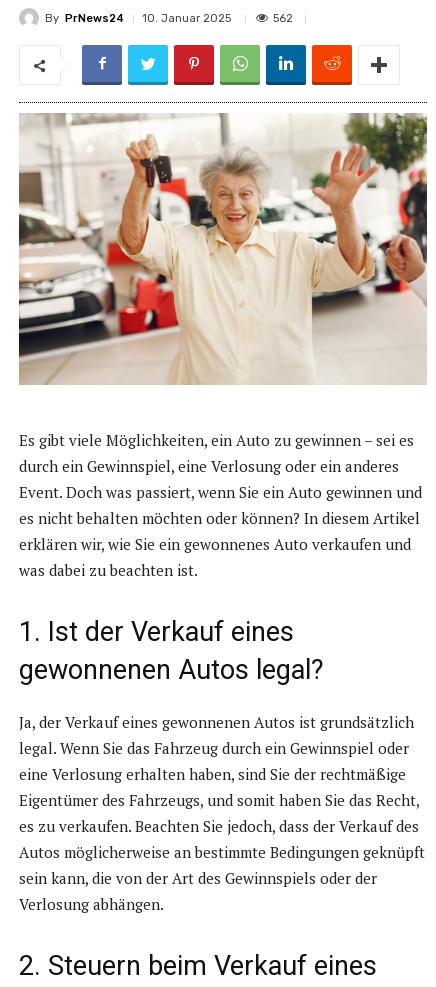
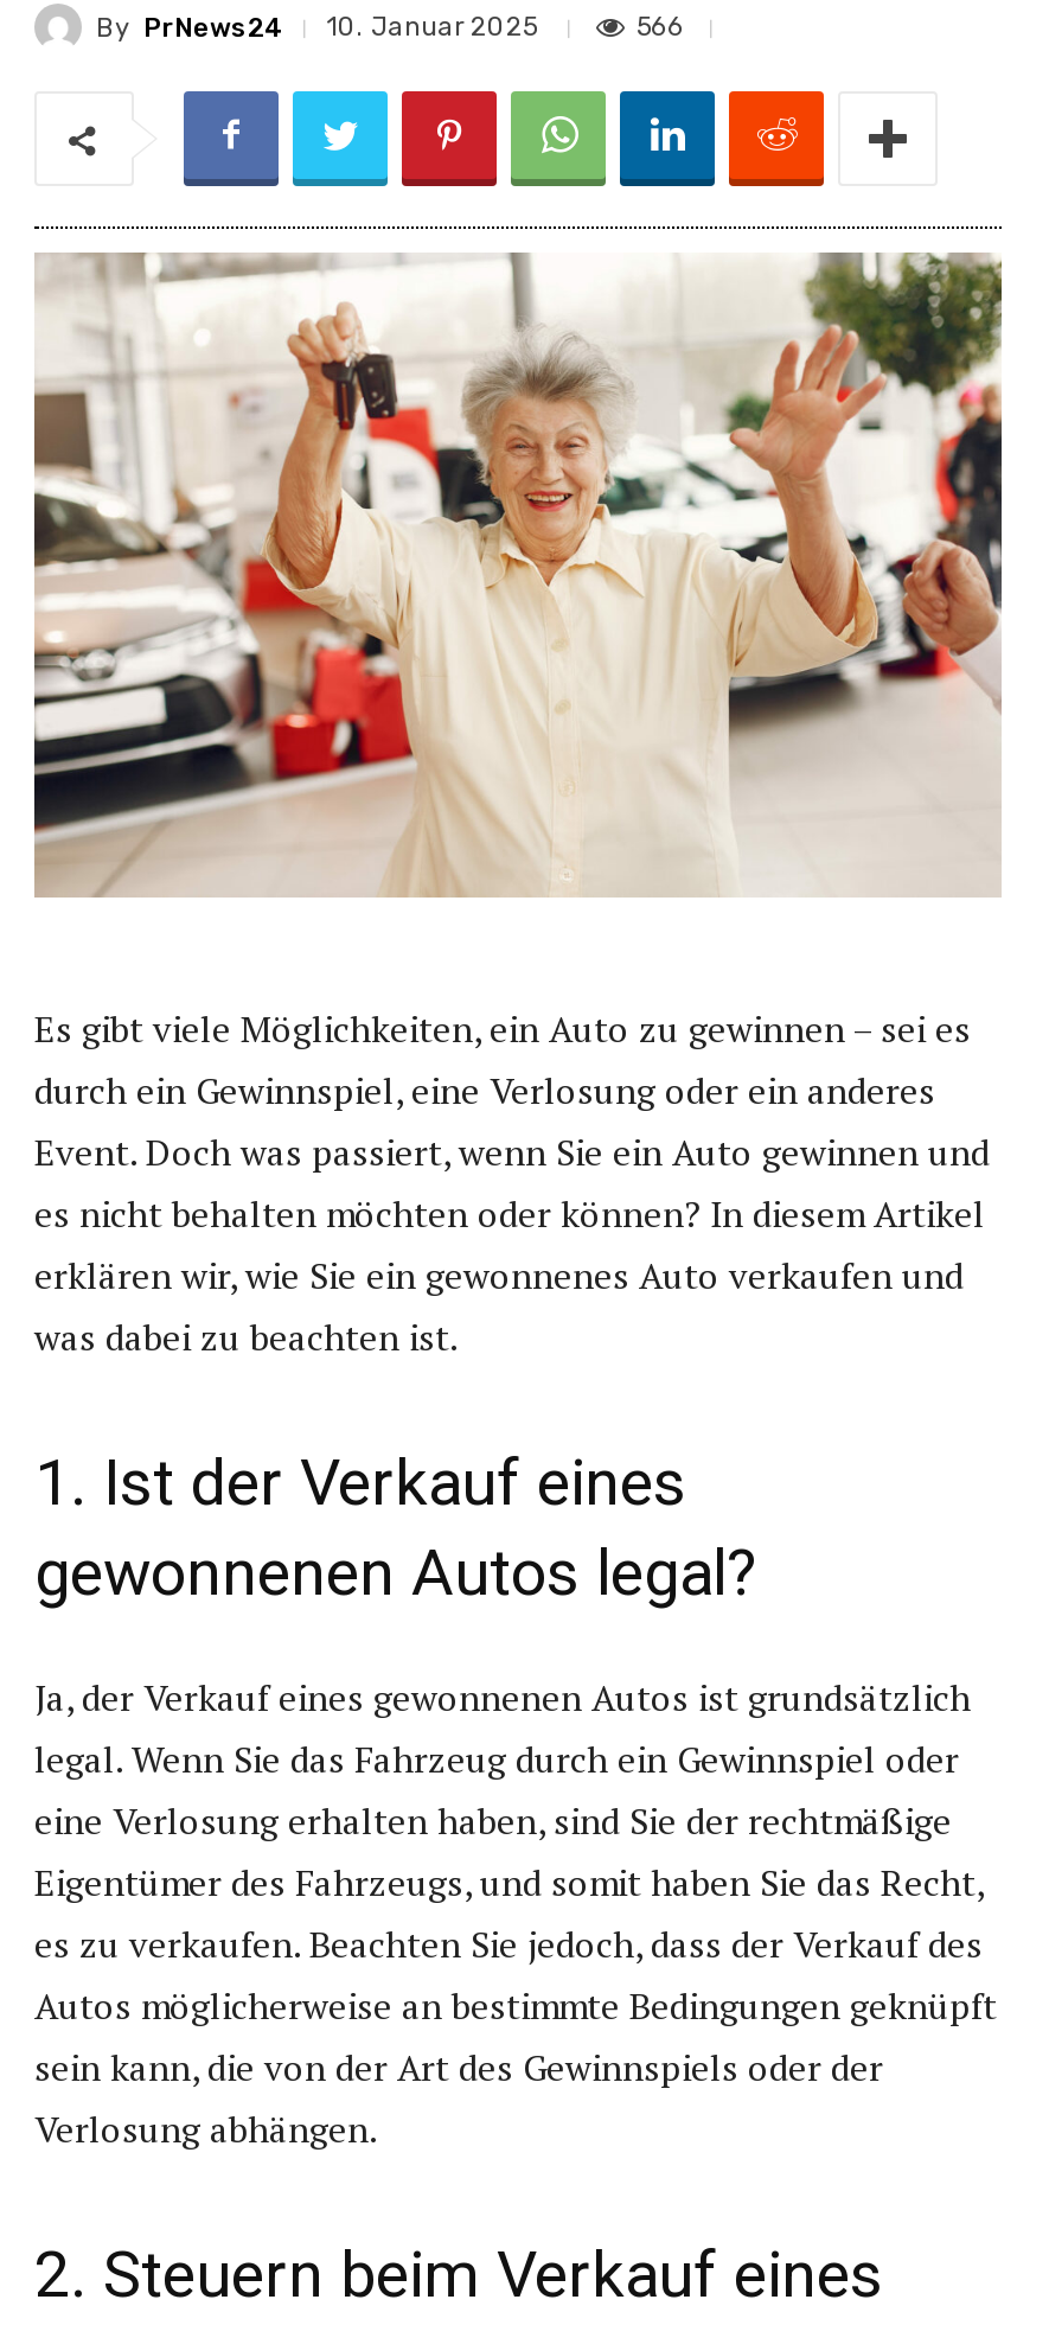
[273,12,293,25] 562 -> [637,13,684,43] 566

